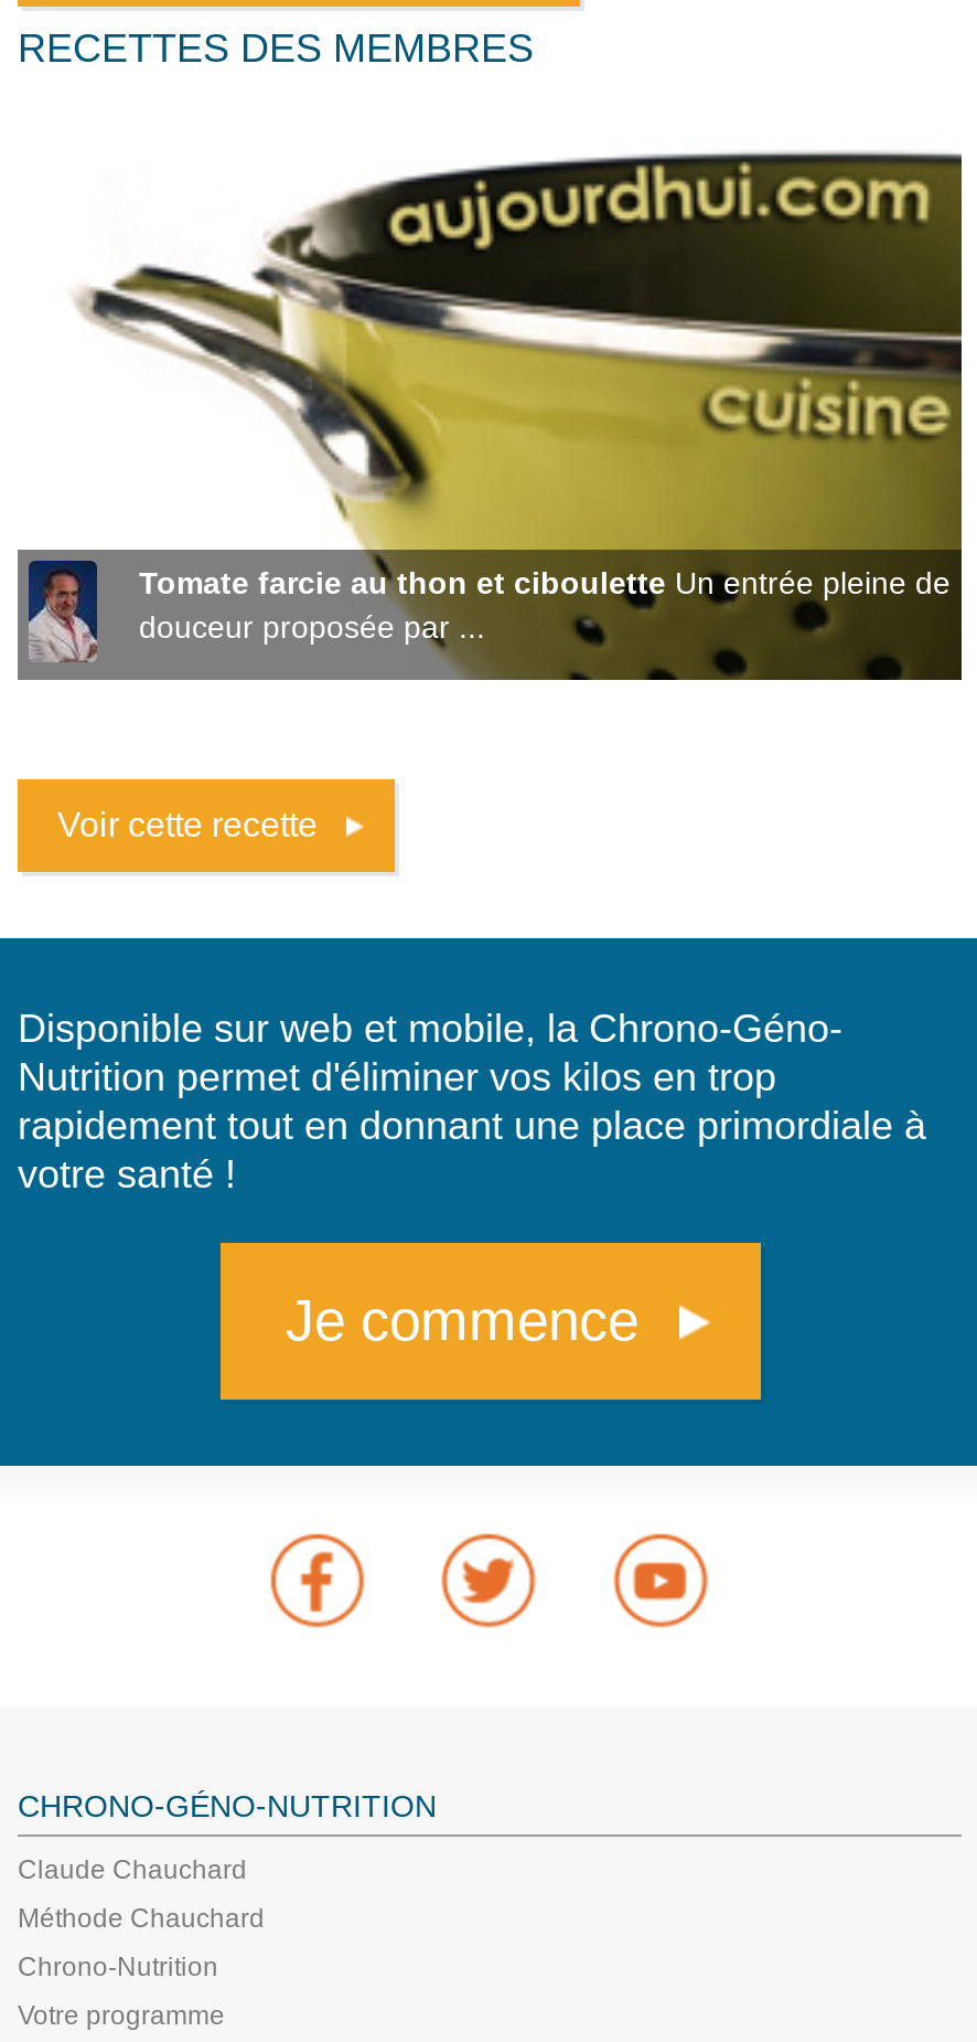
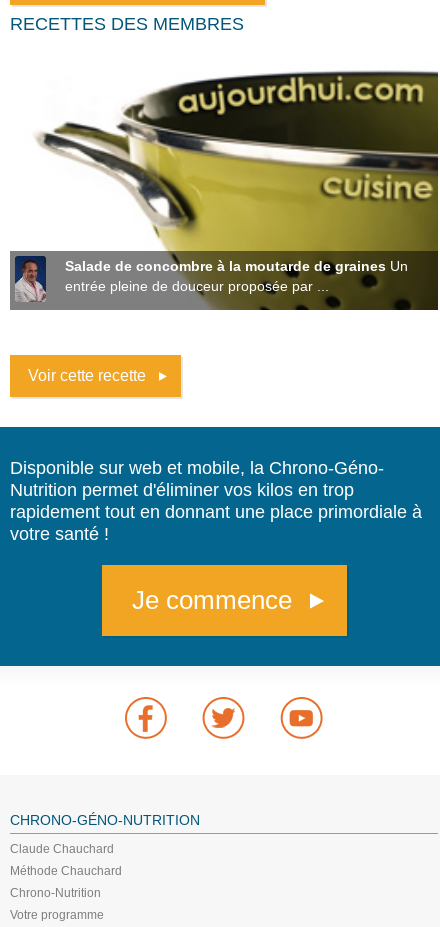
[139,565,951,645] Tomate farcie au thon et ciboulette Un entrée pleine de | douceur proposée par ... -> [65,258,408,294] Salade de concombre à la moutarde de graines Un | entrée pleine de douceur proposée par ...

